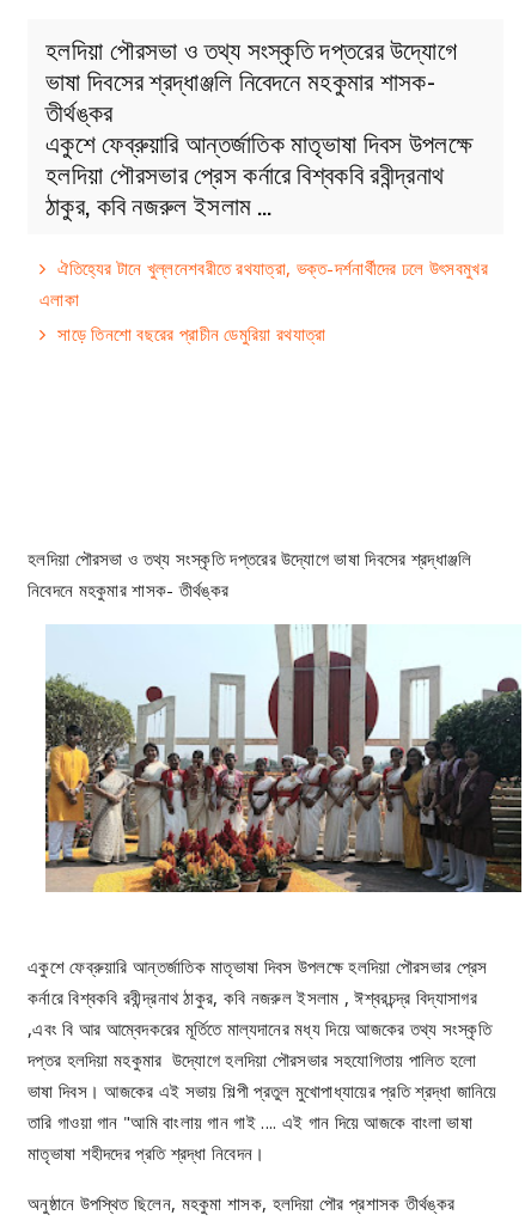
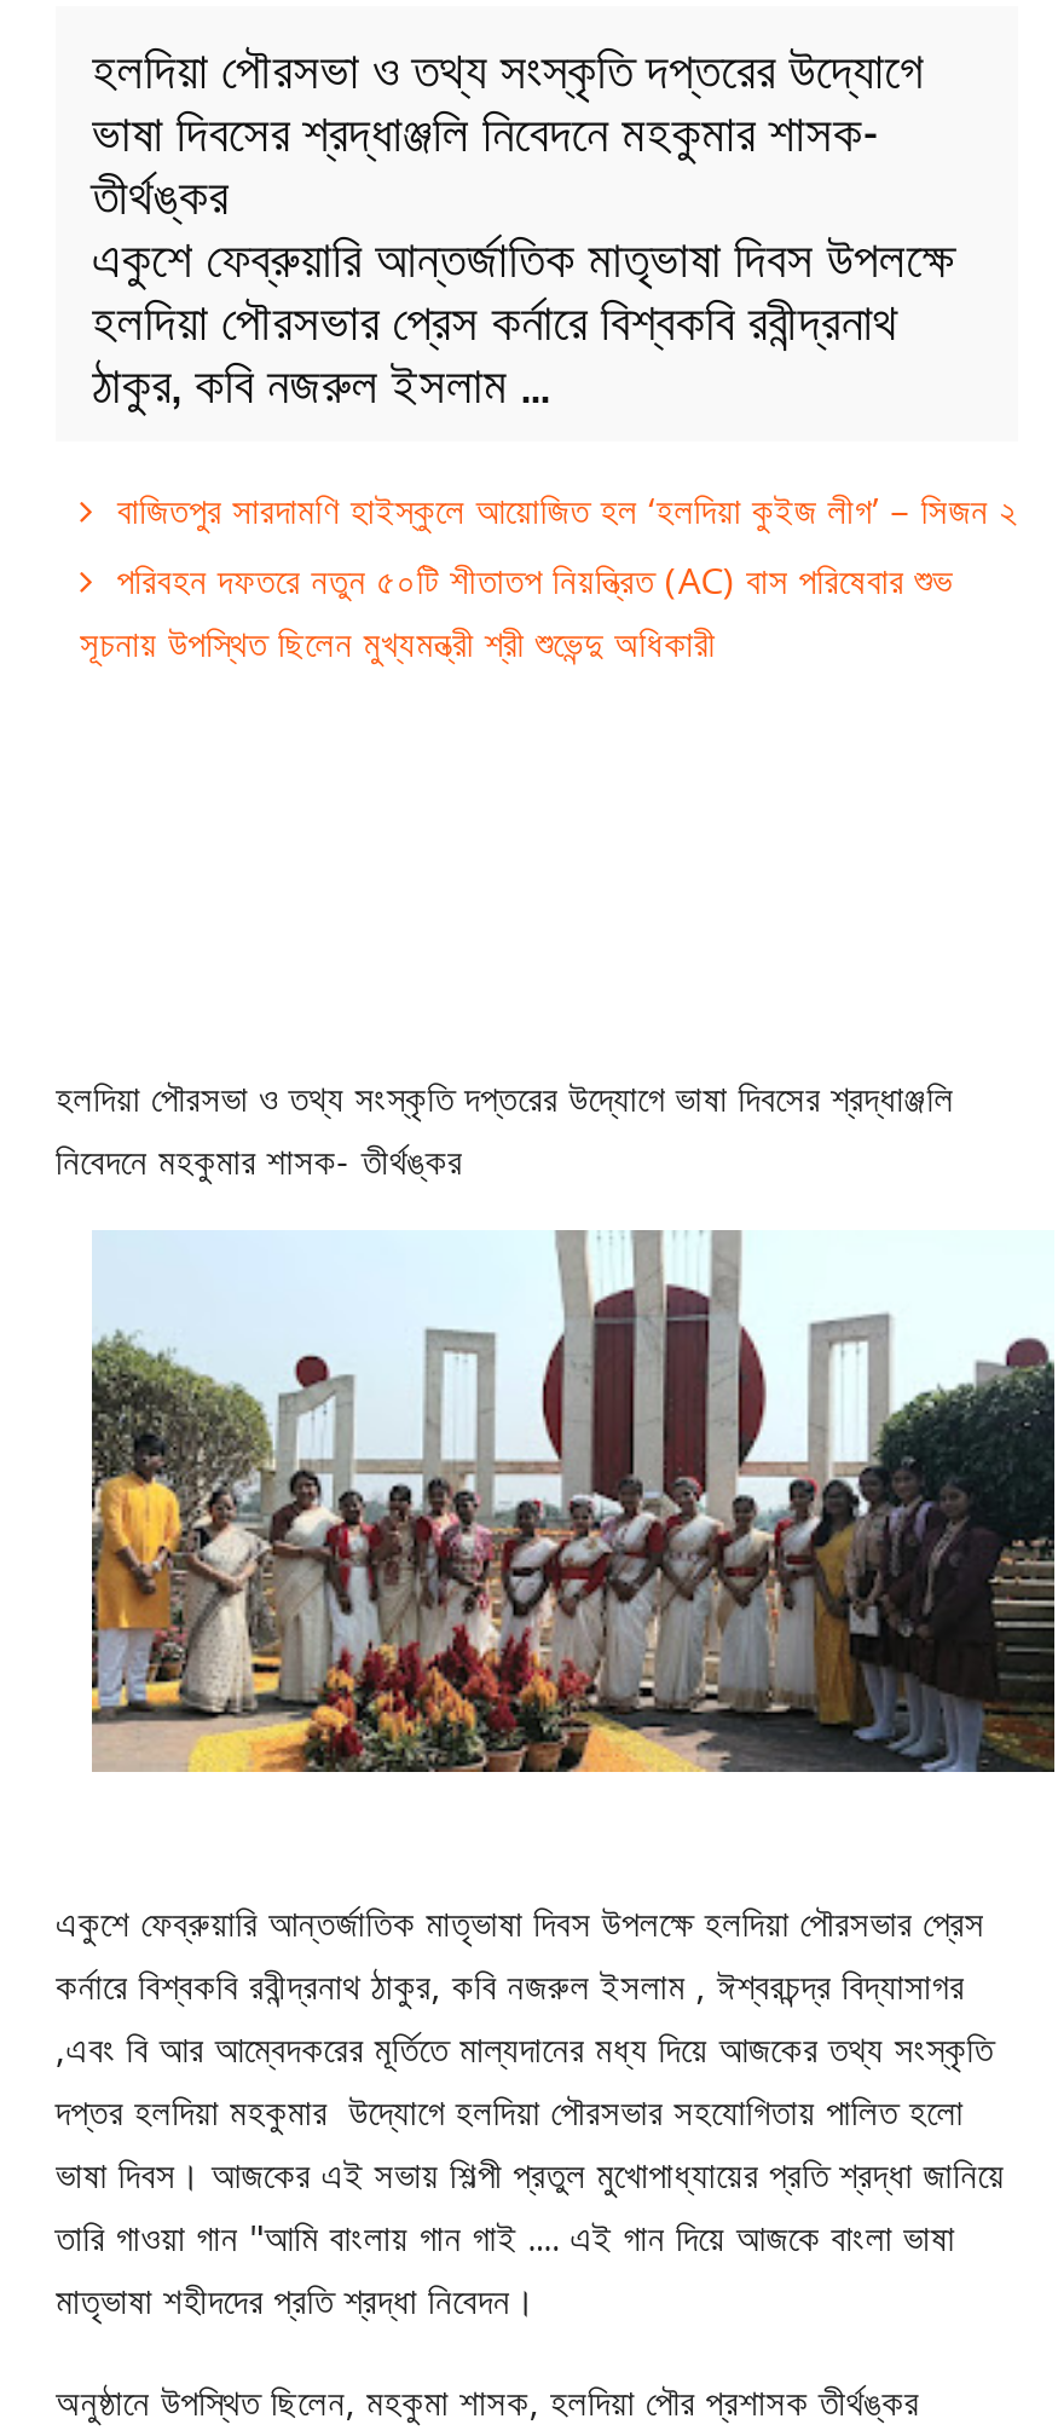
[39,256,488,345] ঐতিহ্যের টানে খুল্লনেশবরীতে রথযাত্রা, ভক্ত-দর্শনার্থীদের ঢলে উৎসবমুখর | এলাকা | সাড়ে তিনশো বছরের প্রাচীন ডেমুরিয়া রথযাত্রা -> [80,485,1017,666] বাজিতপুর সারদামণি হাইস্কুলে আয়োজিত হল ‘হলদিয়া কুইজ লীগ’ – সিজন ২ | পরিবহন দফতরে নতুন ৫০টি শীতাতপ নিয়ন্ত্রিত (AC) বাস পরিষেবার শুভ | সূচনায় উপস্থিত ছিলেন মুখ্যমন্ত্রী শ্রী শুভেন্দু অধিকারী

